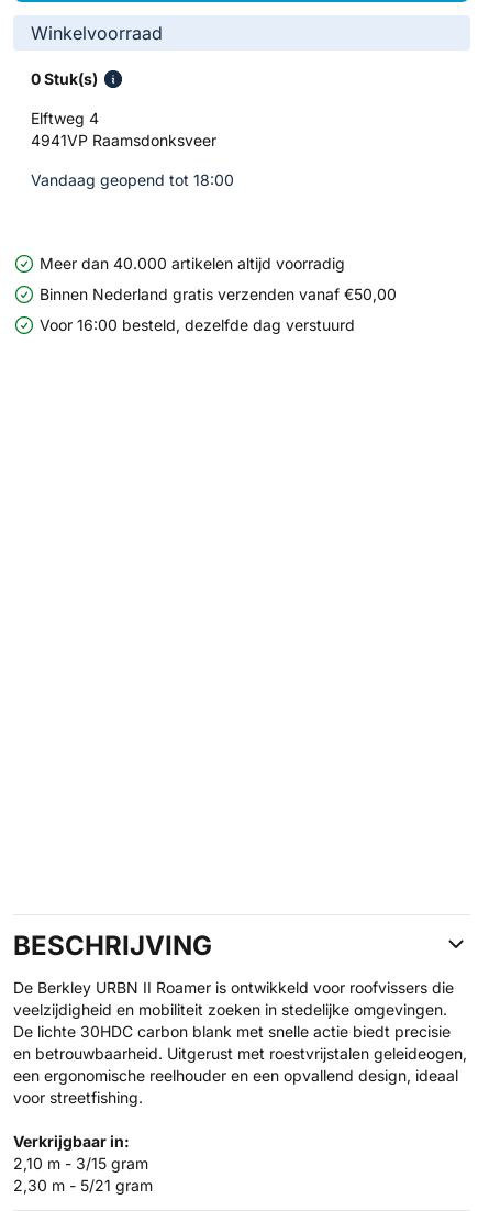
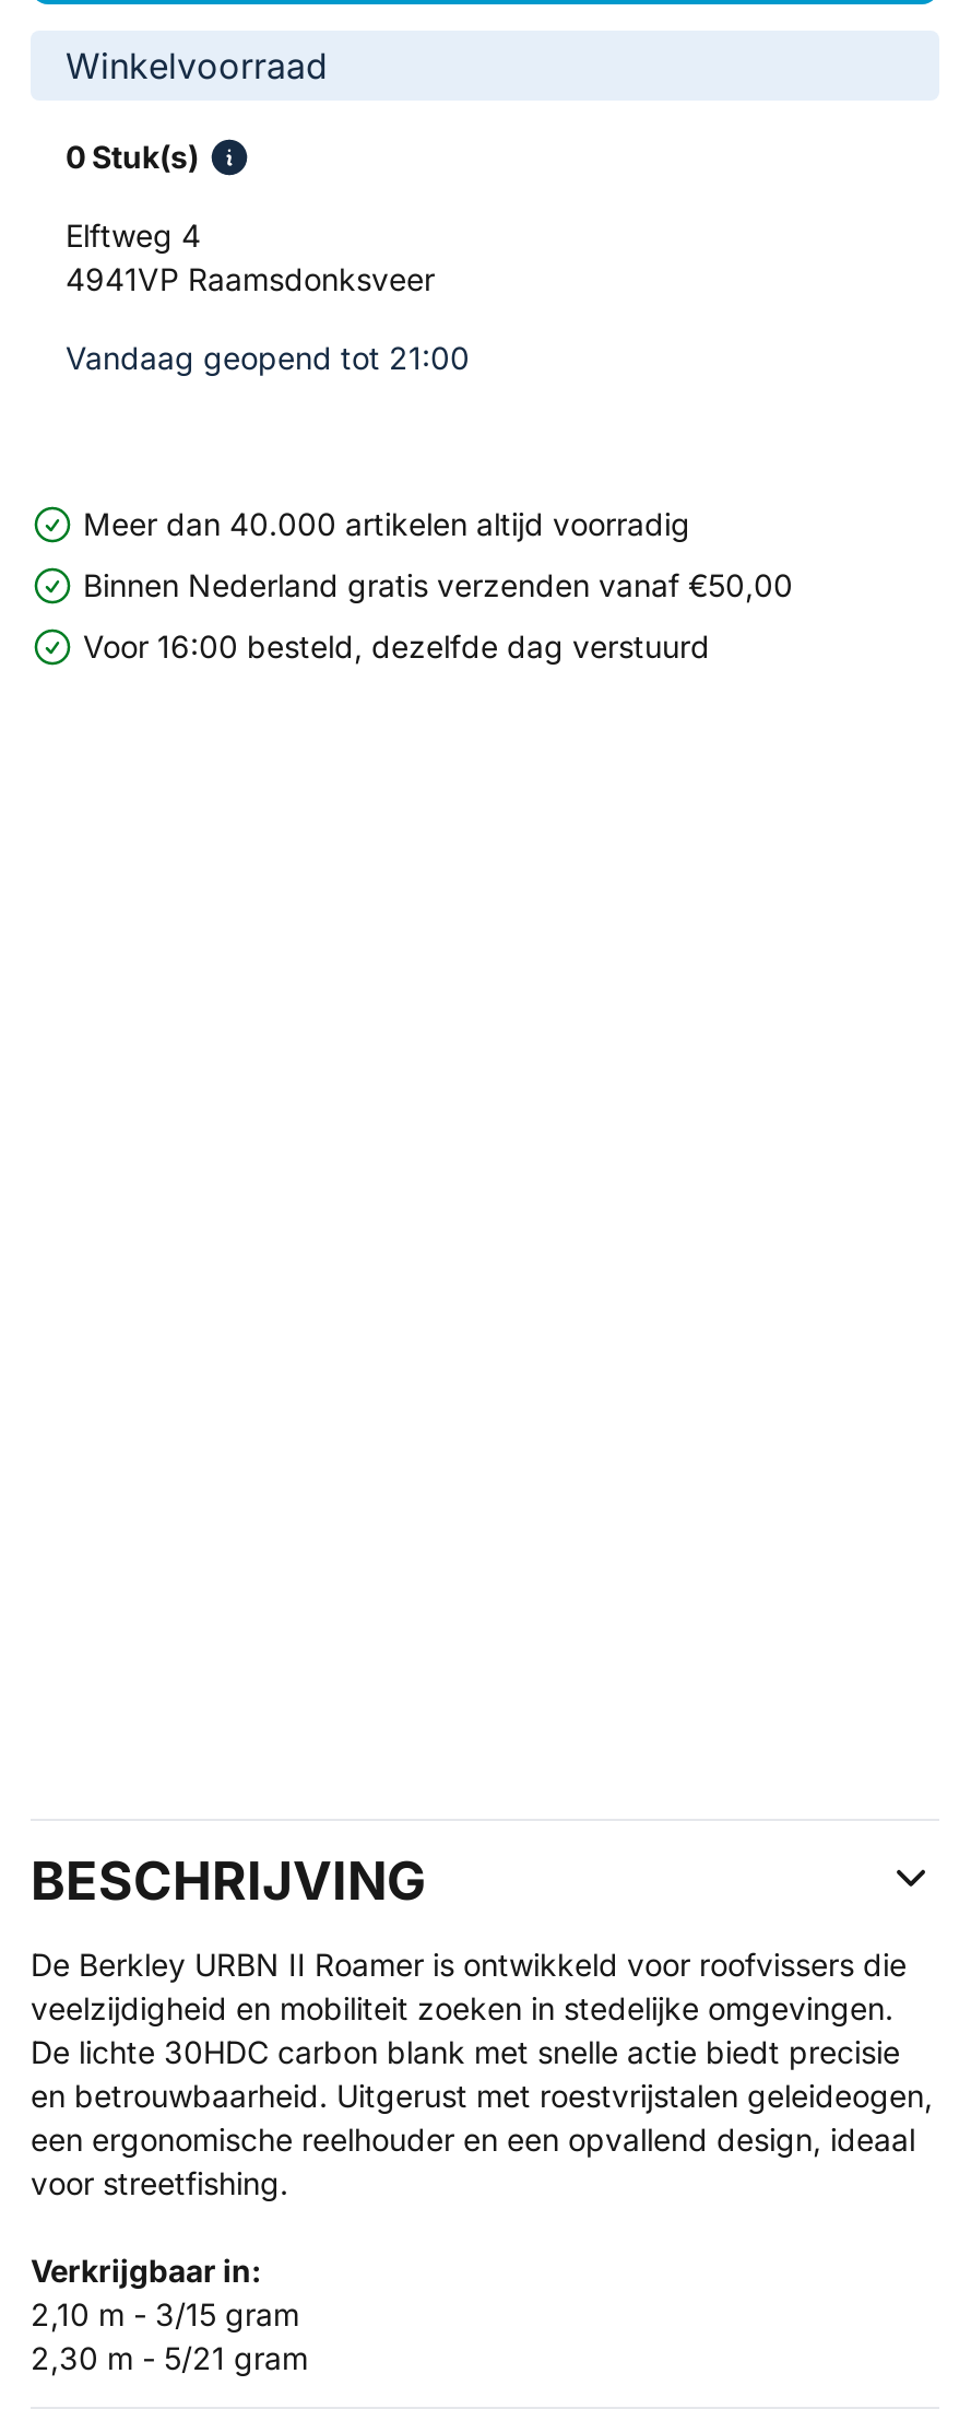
[41,170,234,189] Vandaag geopend tot 18:00 -> [85,338,470,375] Vandaag geopend tot 21:00

